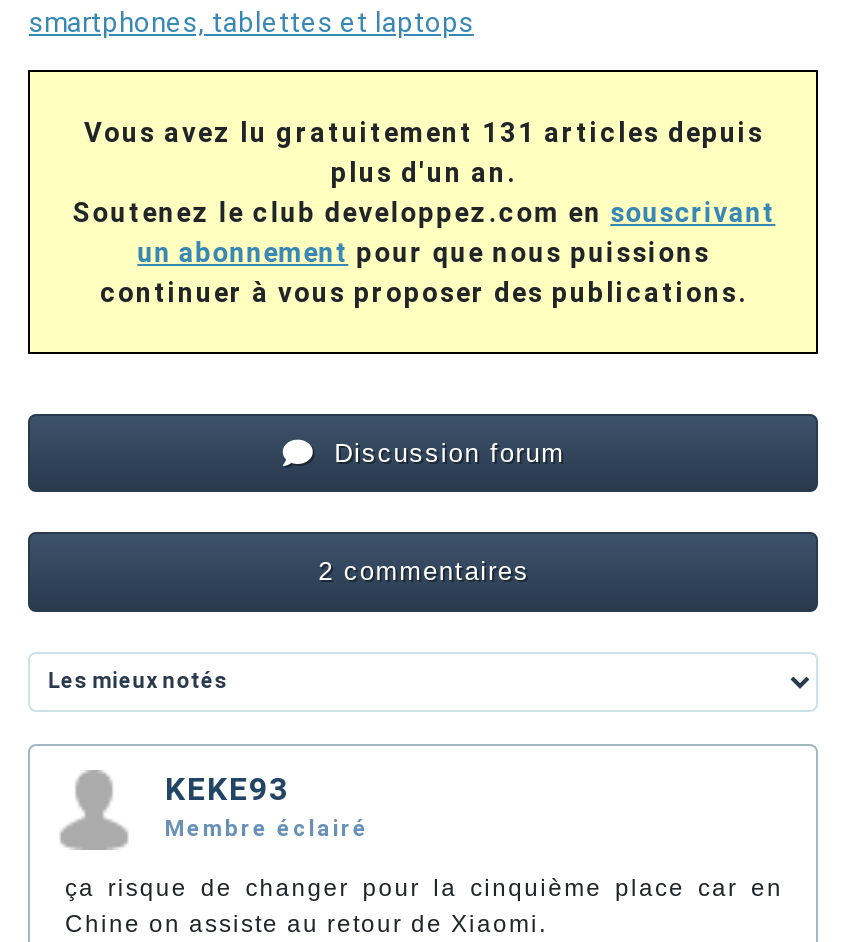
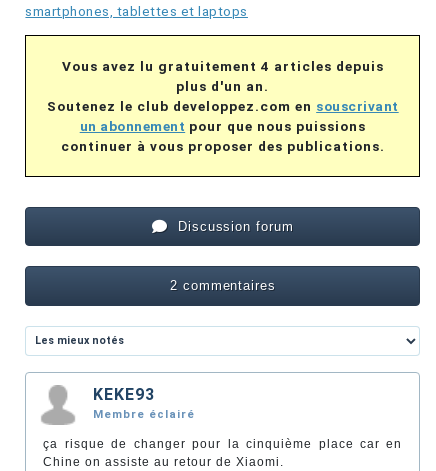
[84,116,764,148] Vous avez lu gratuitement 131 articles depuis -> [62,58,384,74] Vous avez lu gratuitement 4 articles depuis

